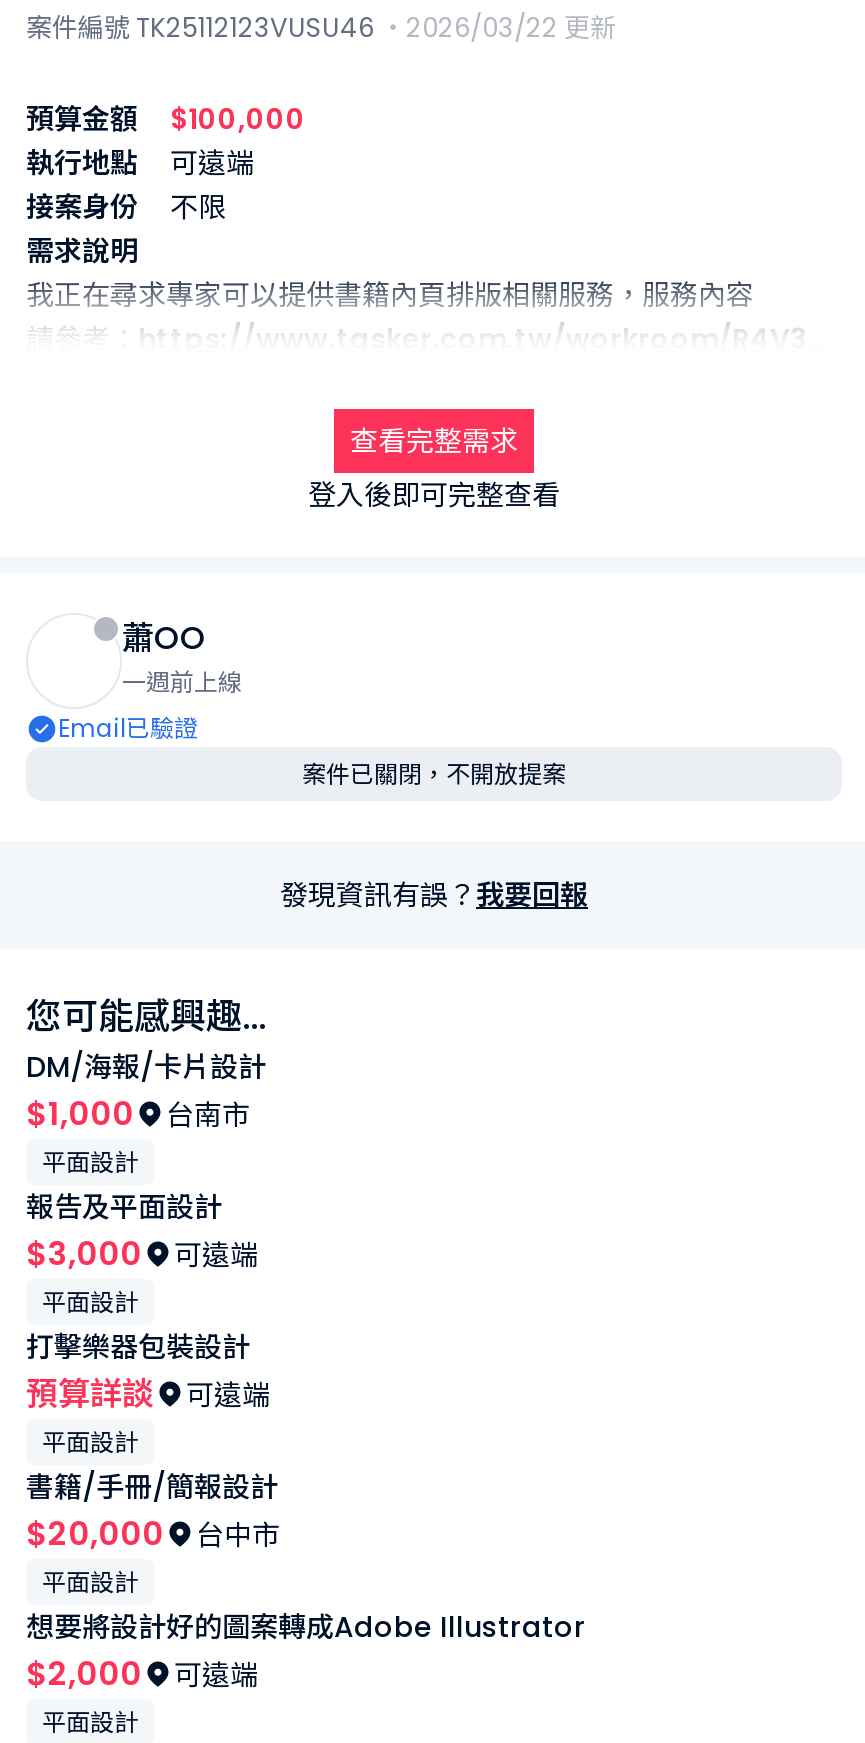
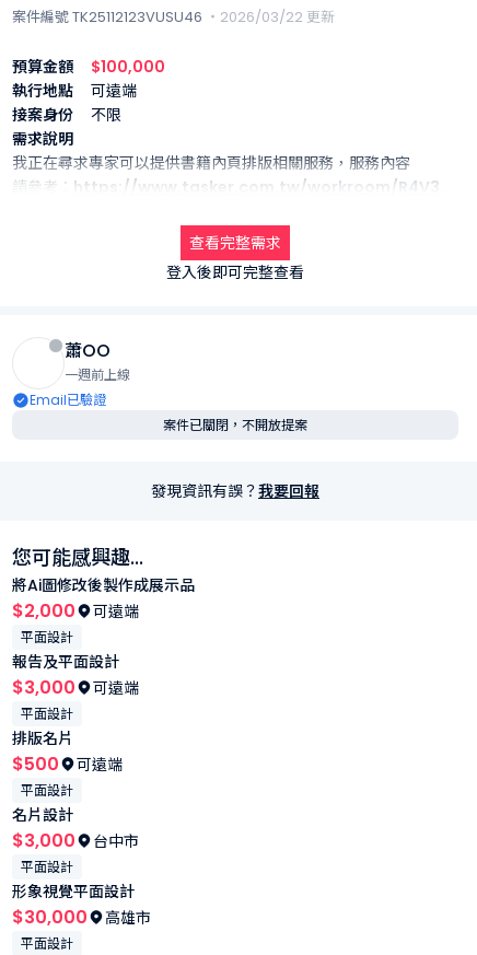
[26,1047,266,1137] DM/海報/卡片設計 | $1,000 | 台南市 -> [12,574,195,624] 將Ai圖修改後製作成展示品 | $2,000 | 可遠端
[26,1327,250,1417] 打擊樂器包裝設計 | 預算詳談 -> [12,727,73,777] 排版名片 | $500
[26,1467,278,1557] 書籍/手冊/簡報設計 | $20,000 -> [12,804,75,853] 名片設計 | $3,000
[26,1607,586,1697] 想要將設計好的圖案轉成Adobe Illustrator | $2,000 | 可遠端 -> [12,881,151,930] 形象視覺平面設計 | $30,000 | 高雄市

